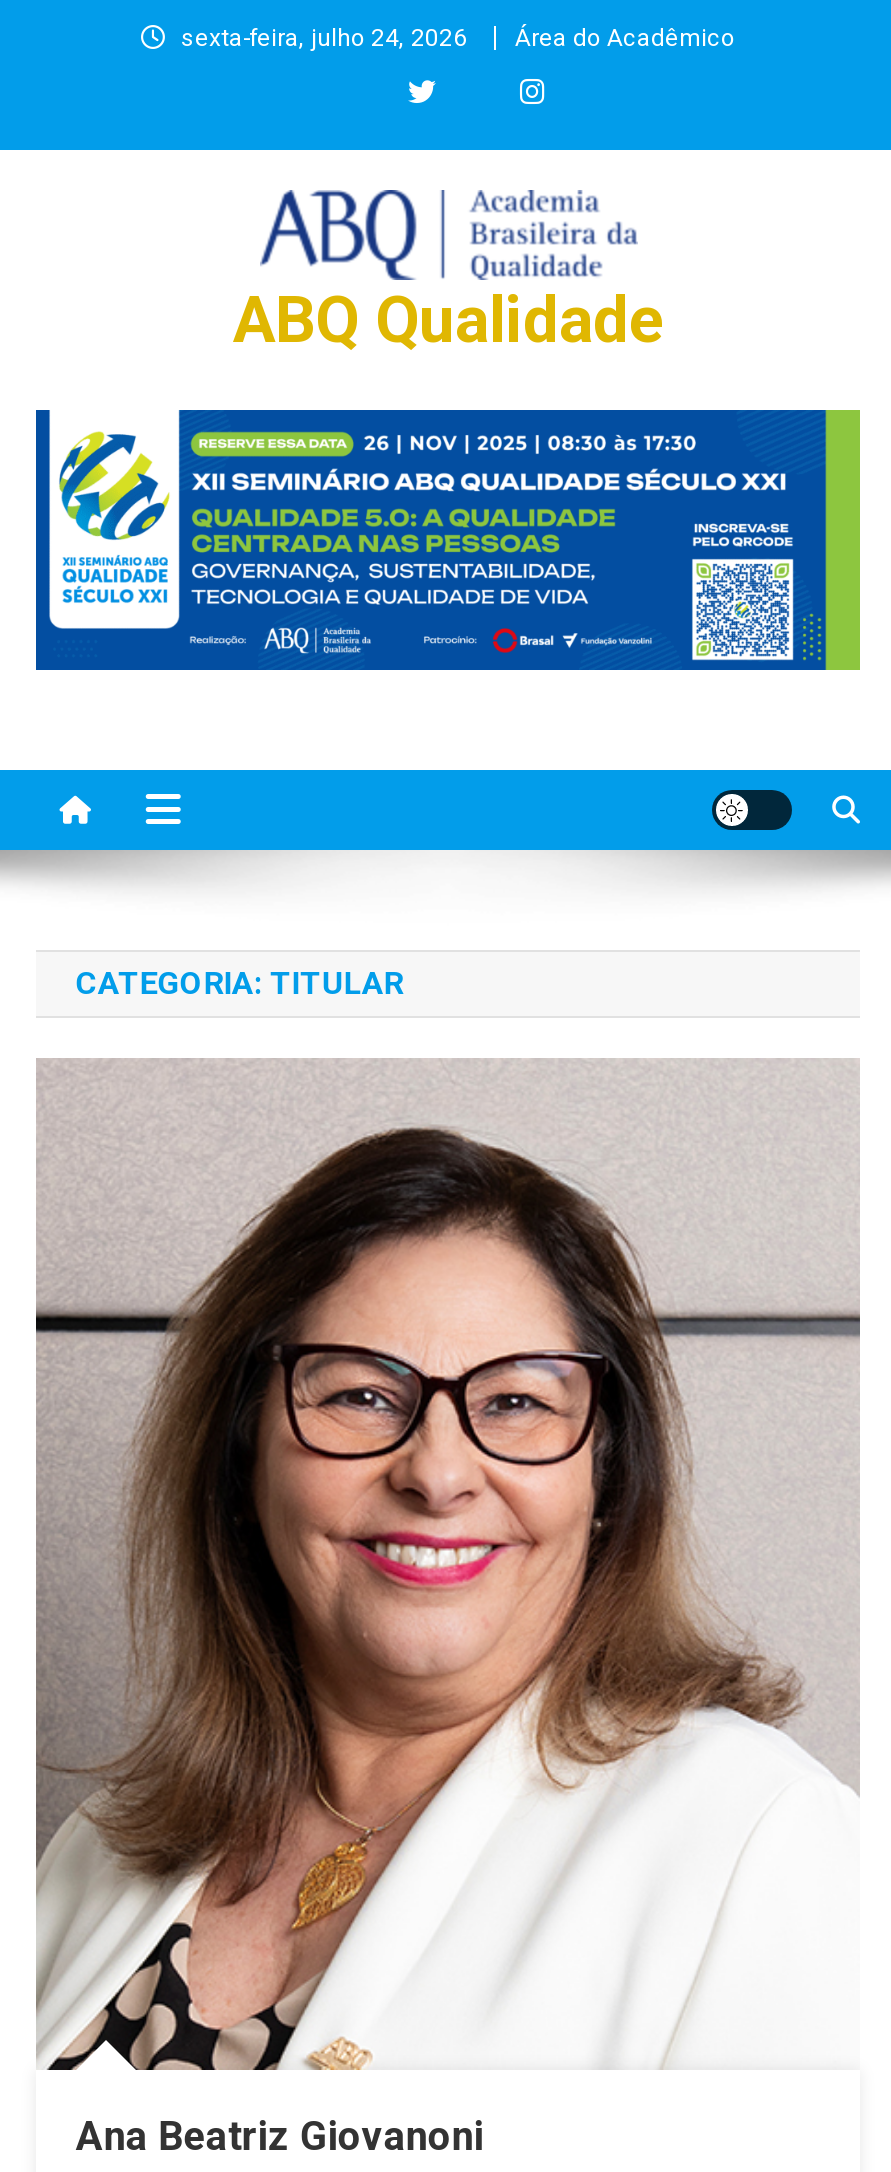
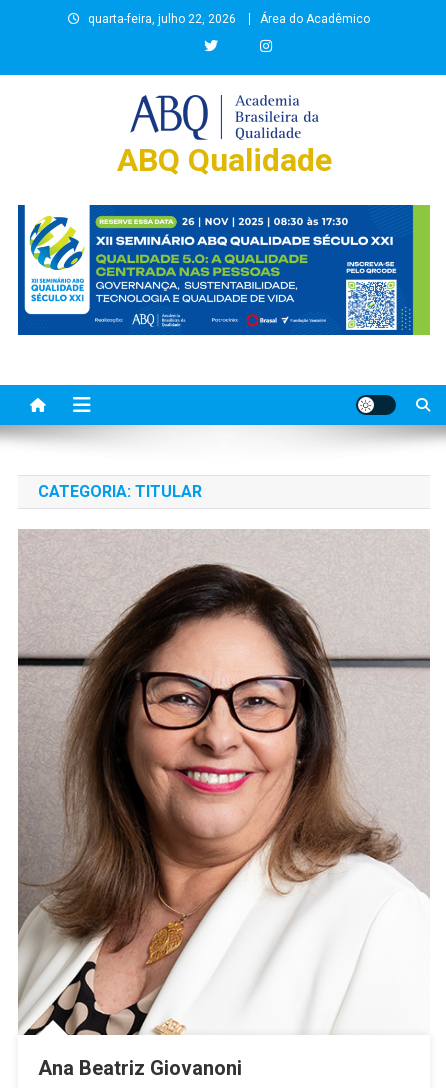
[181,24,467,52] sexta-feira, julho 24, 2026 -> [88,12,236,26] quarta-feira, julho 22, 2026

